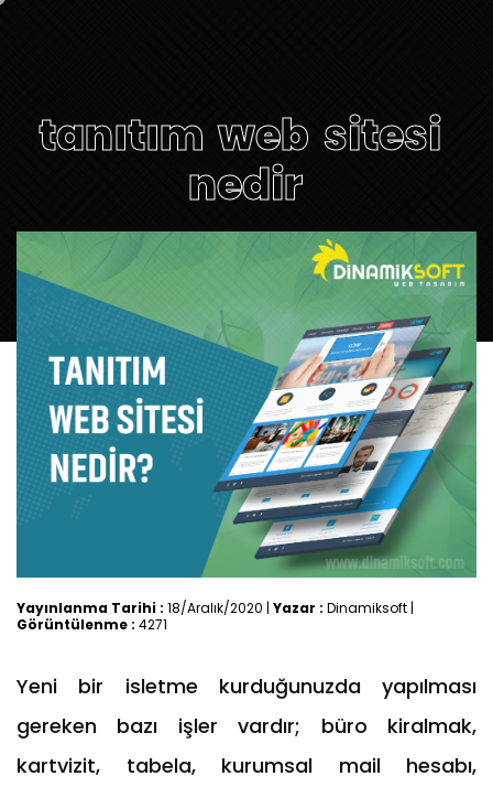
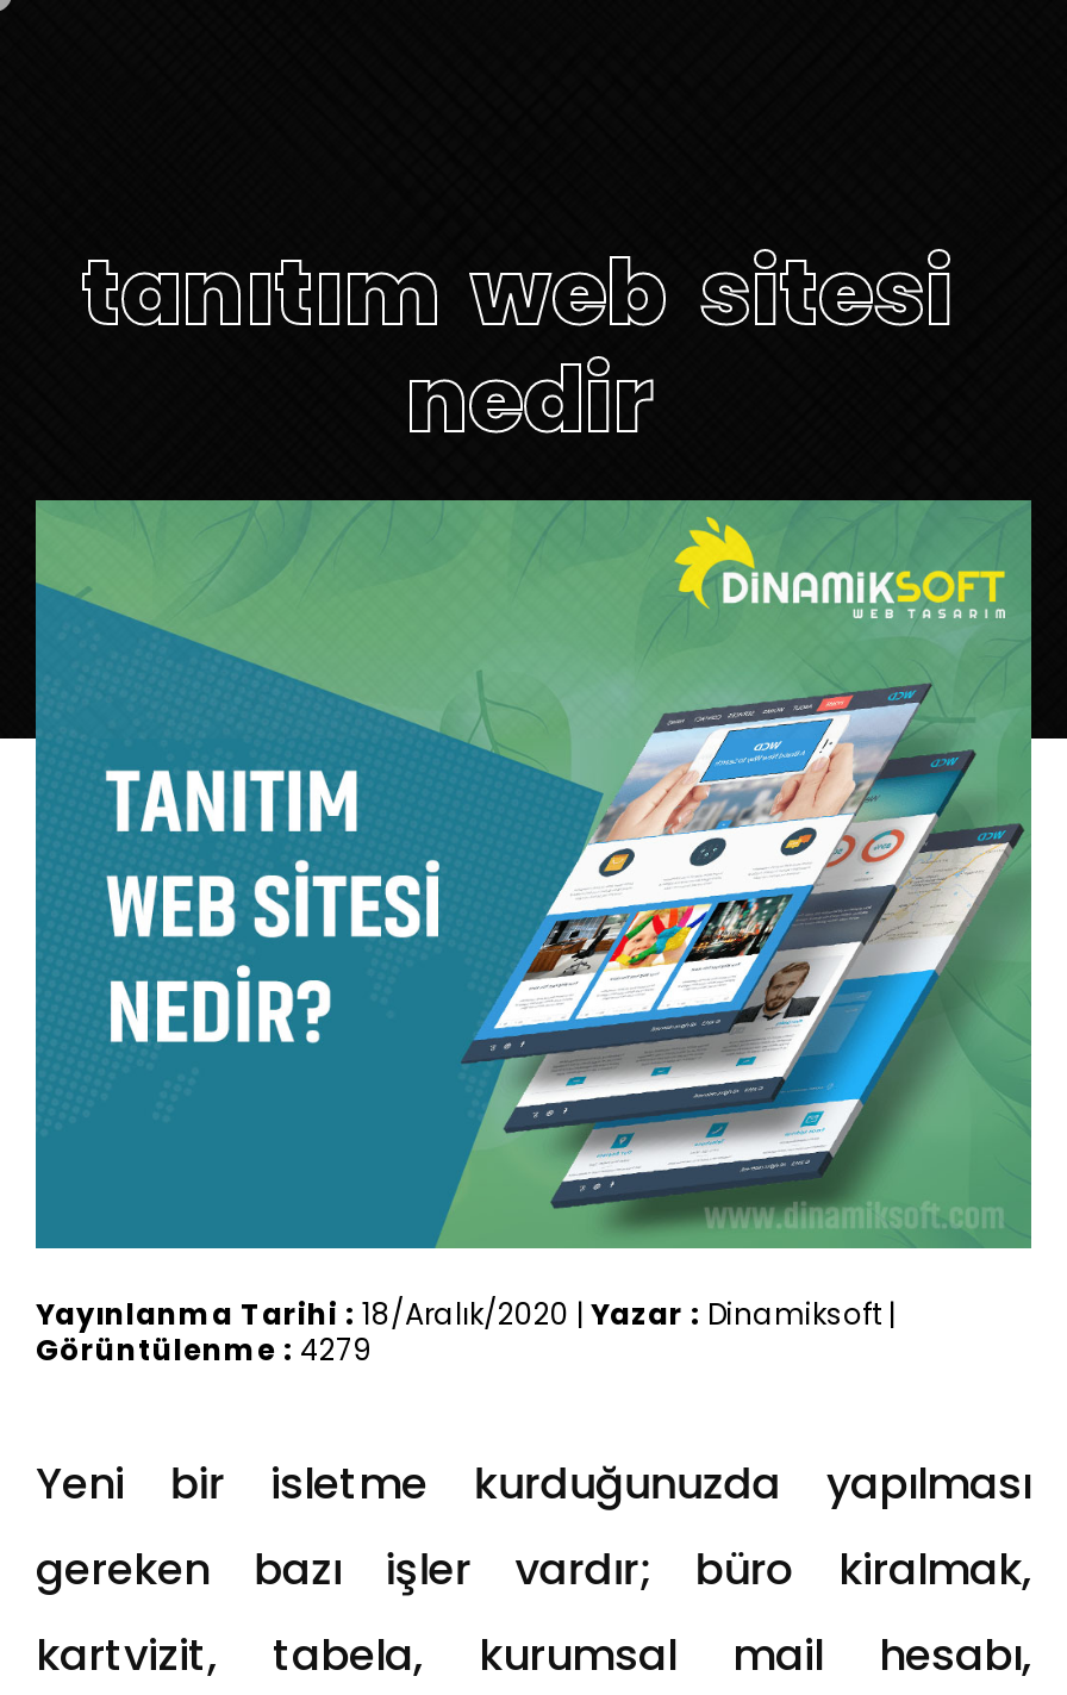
[17,614,167,633] Görüntülenme : 4271 -> [36,1328,372,1369] Görüntülenme : 4279

